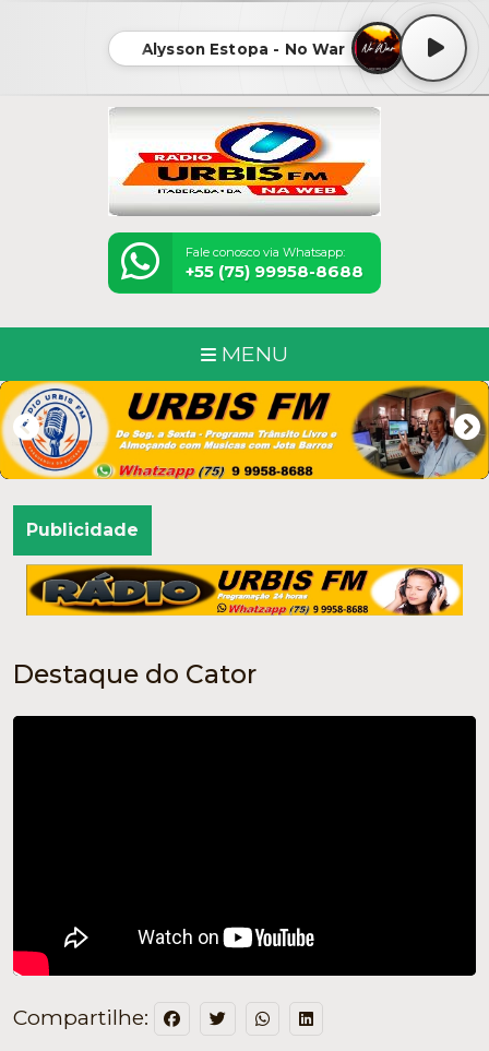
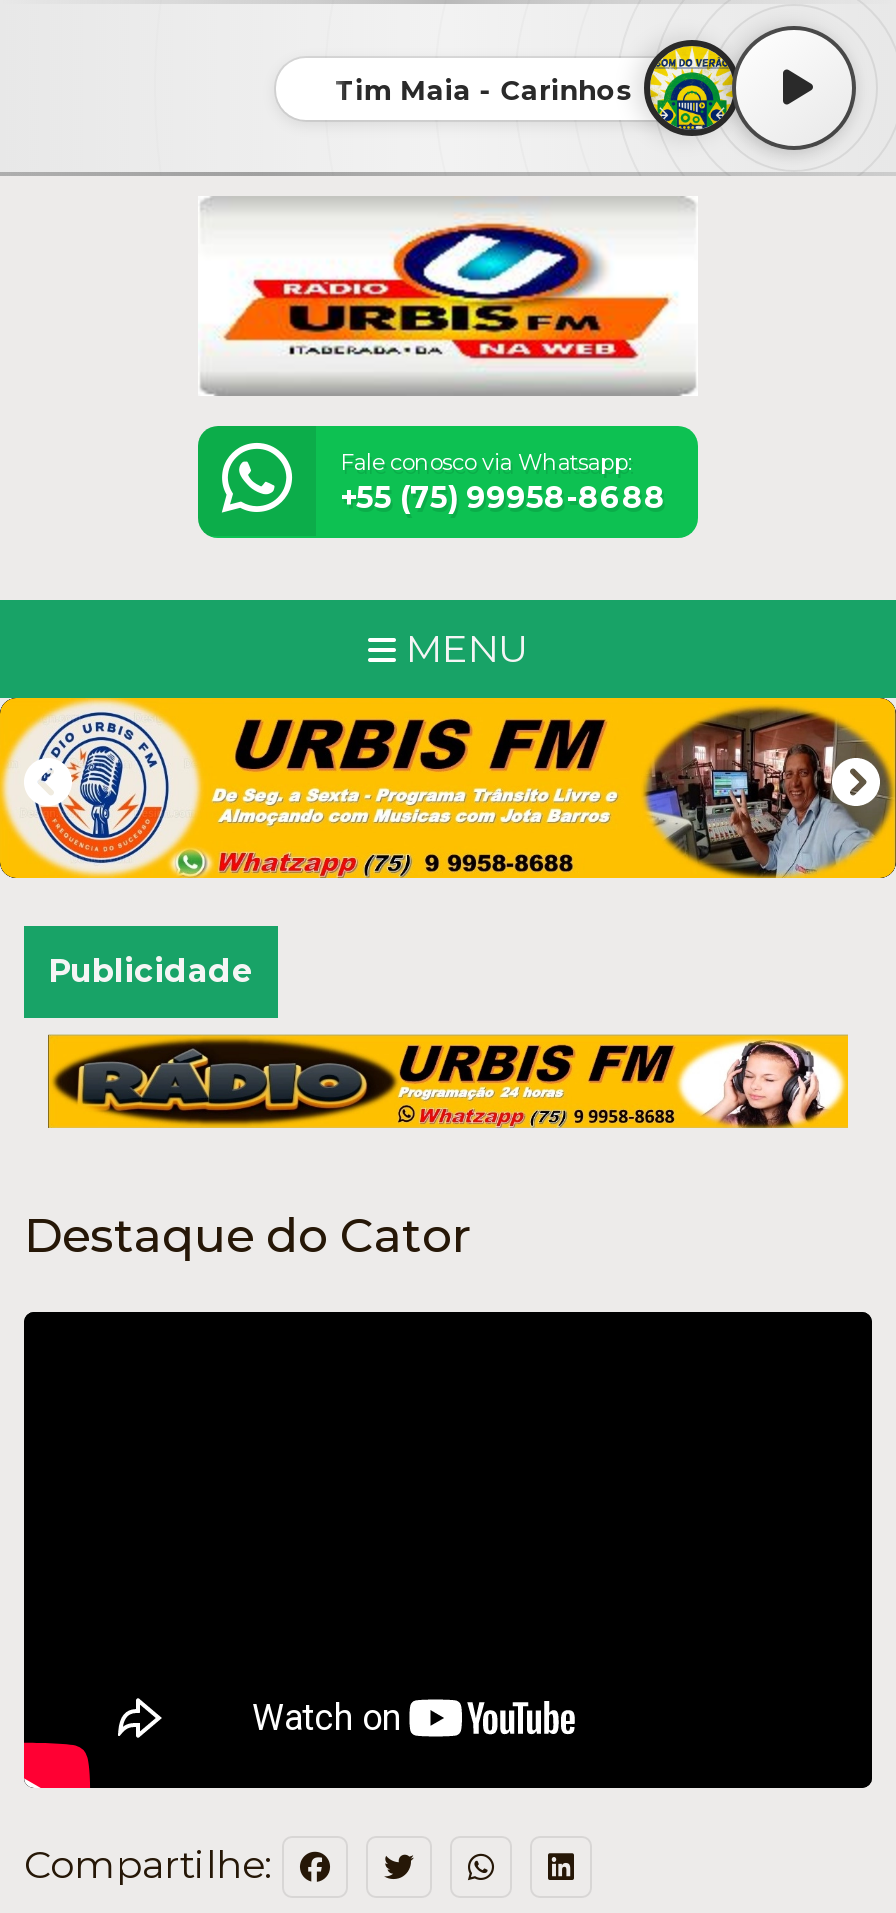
[142,24,401,70] [image] | Alysson Estopa - No War -> [335,46,734,130] [image] | Tim Maia - Carinhos

